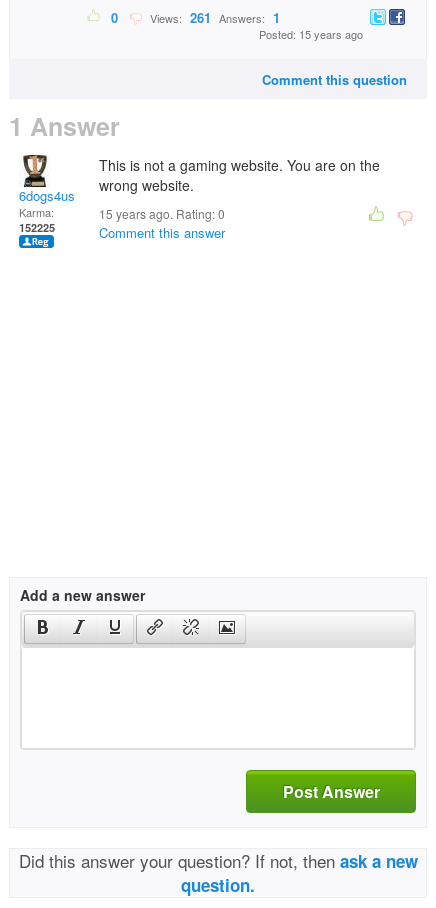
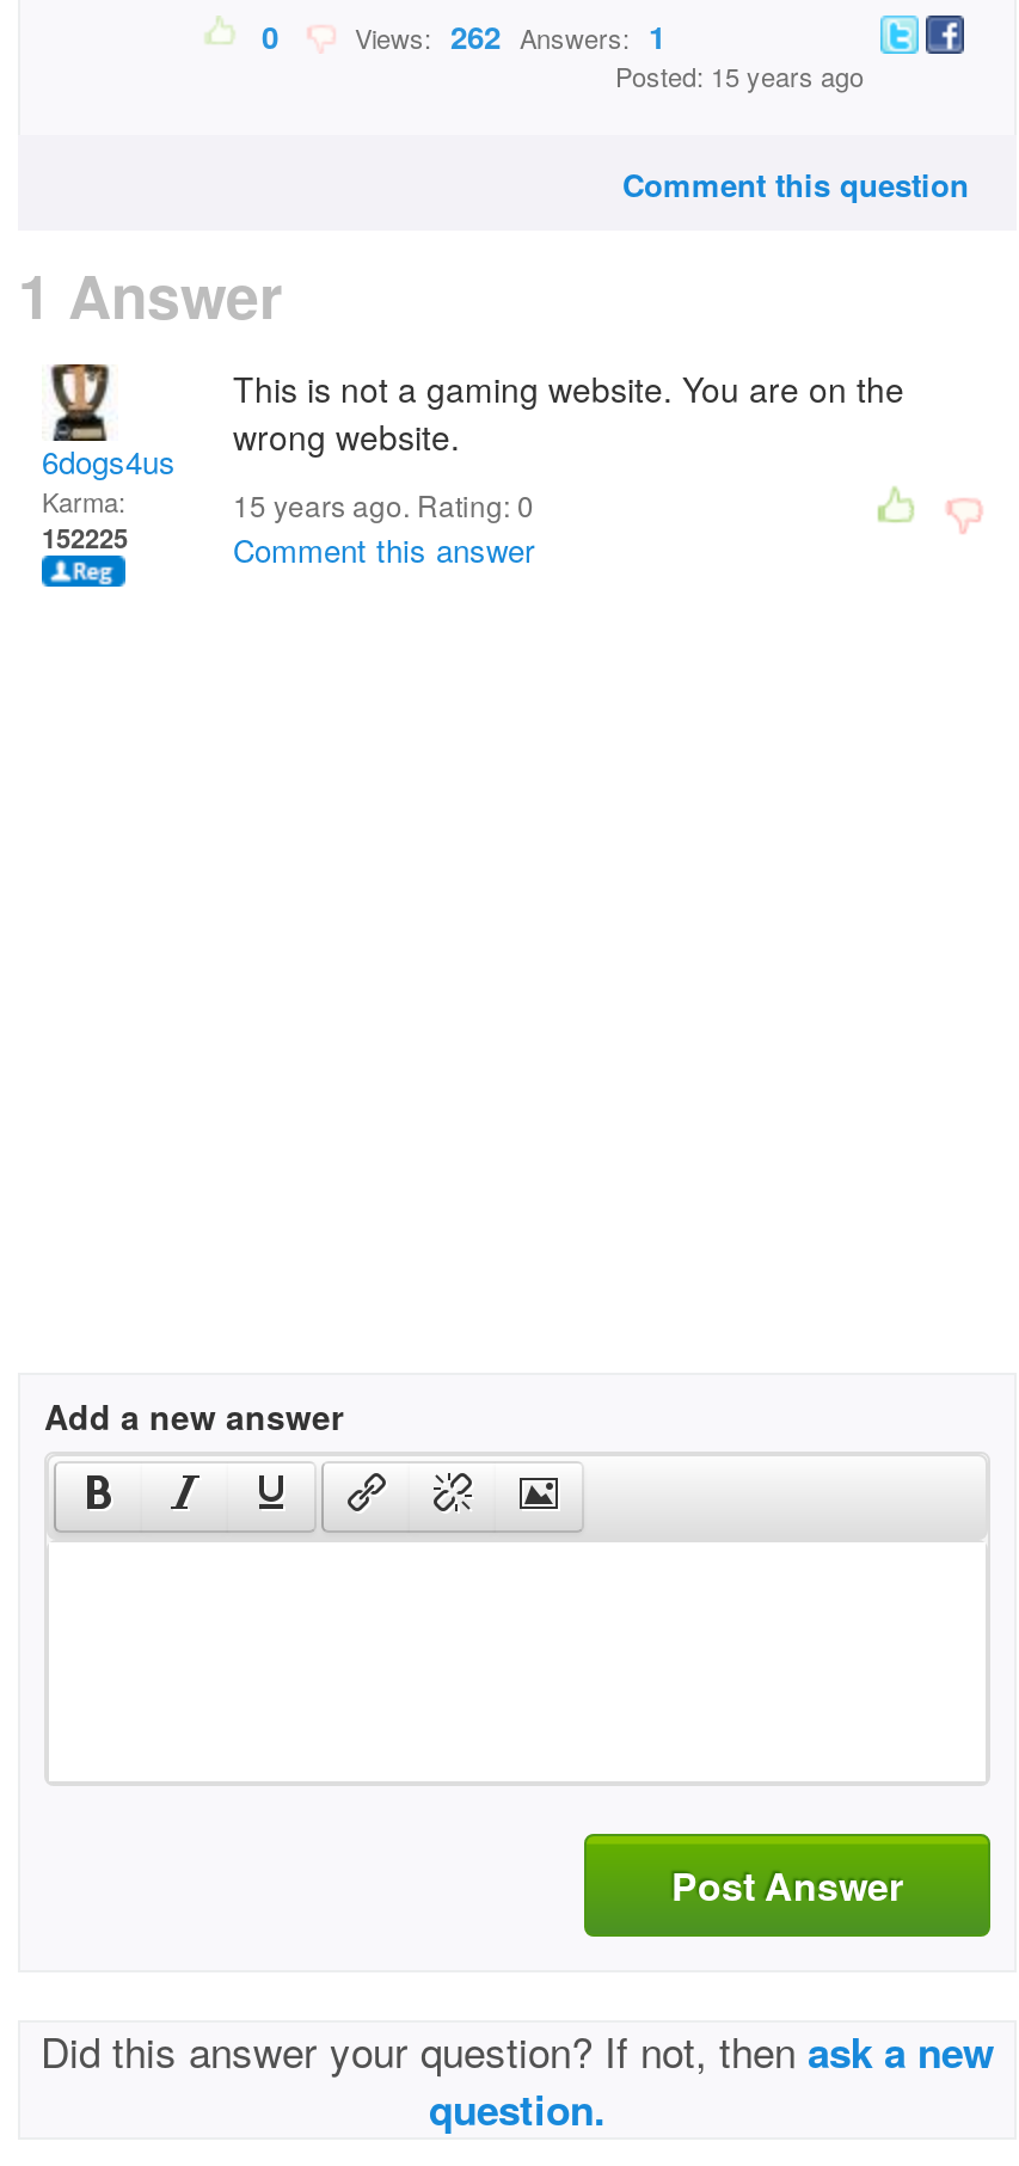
[144,8,280,27] Views: 261 Answers: 1 -> [340,13,665,59] Views: 262 Answers: 1

